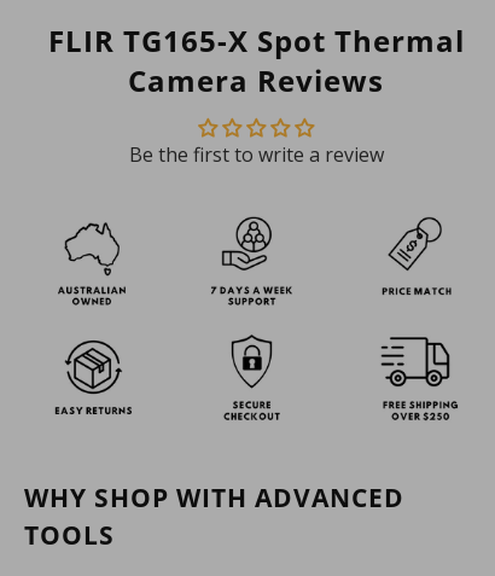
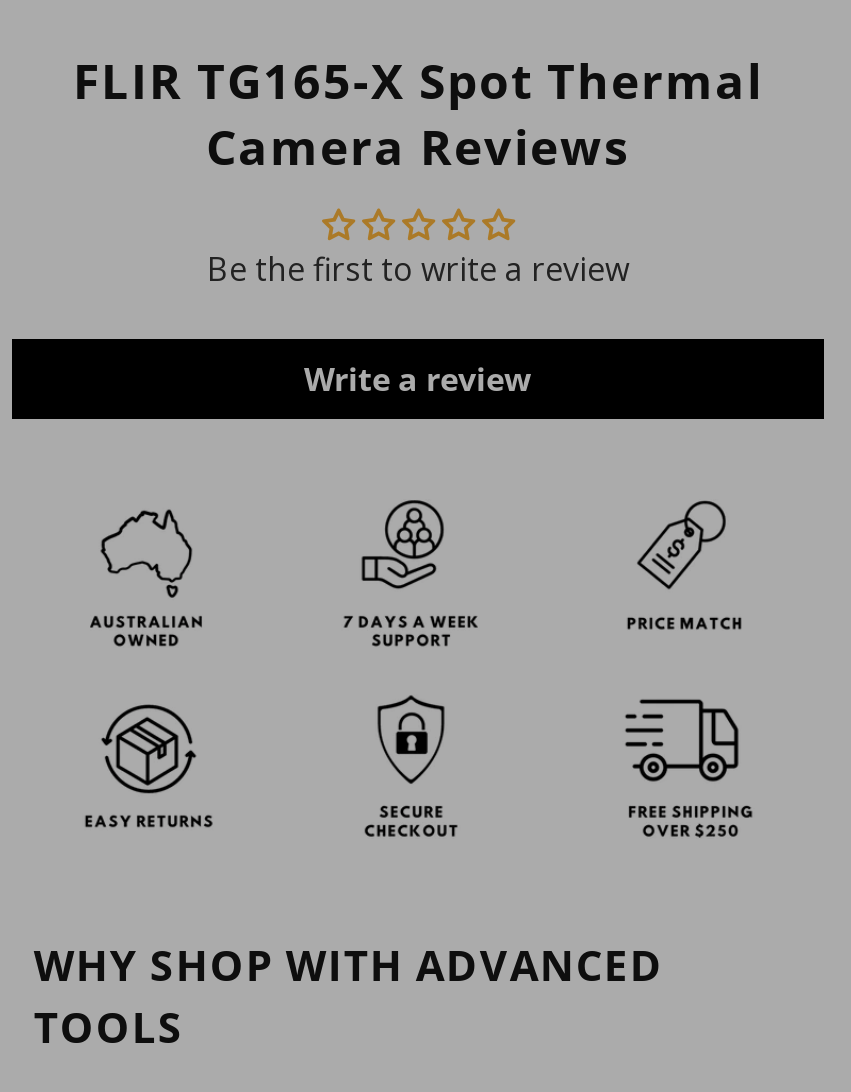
none -> [304,356,532,400] Write a review

